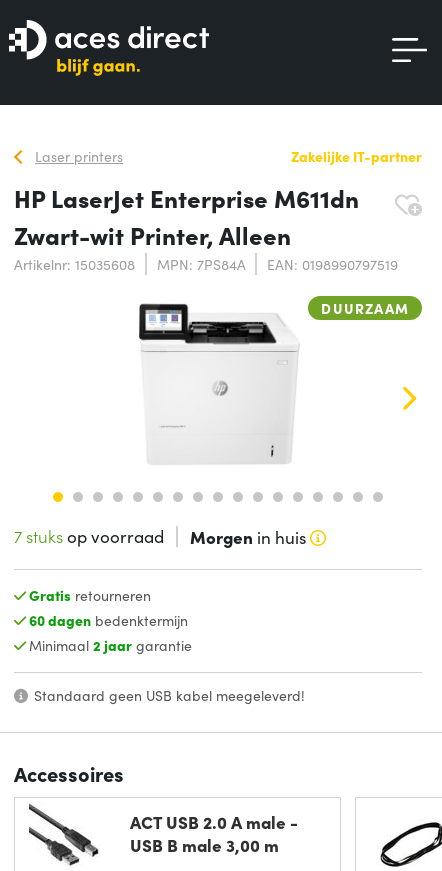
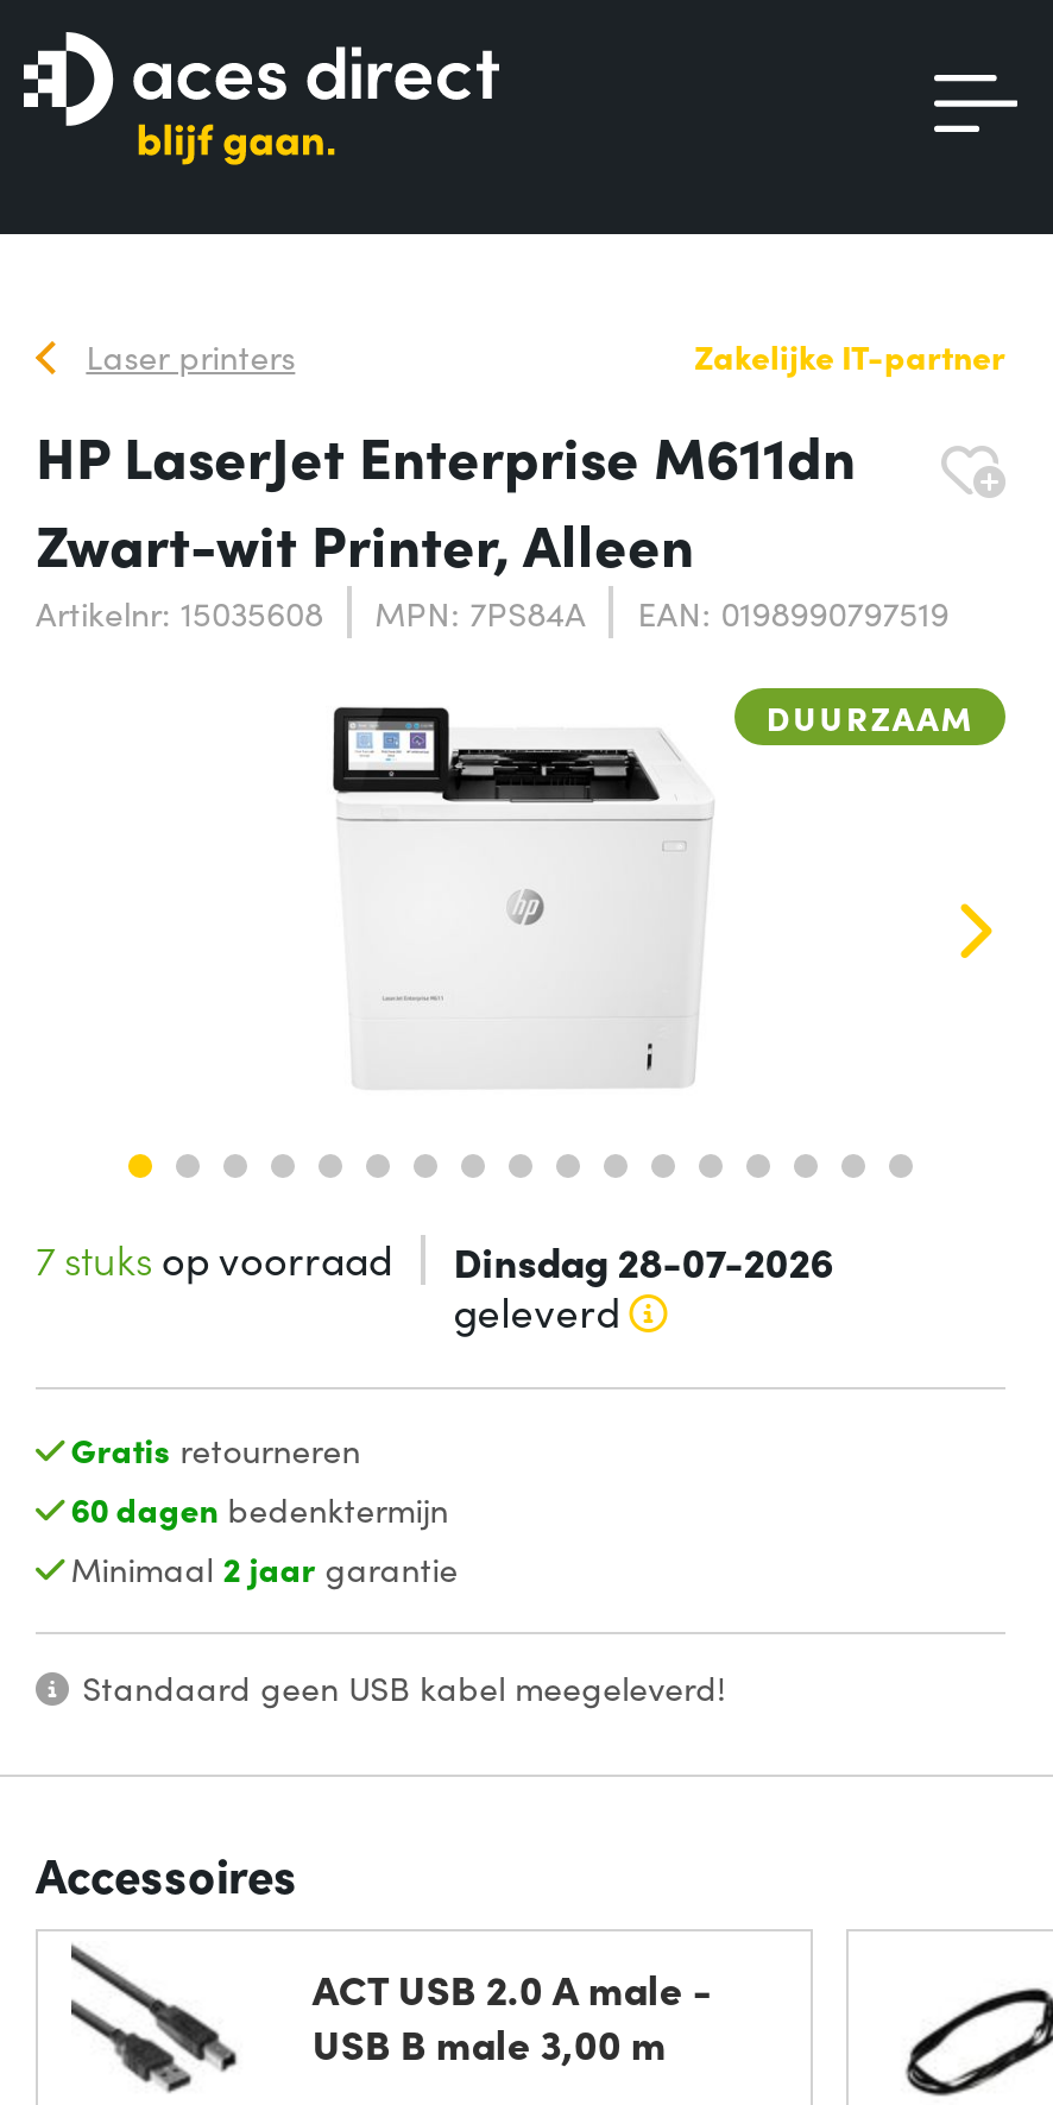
[190,525,306,549] Morgen in huis -> [454,1232,834,1339] Dinsdag 28-07-2026 | geleverd

